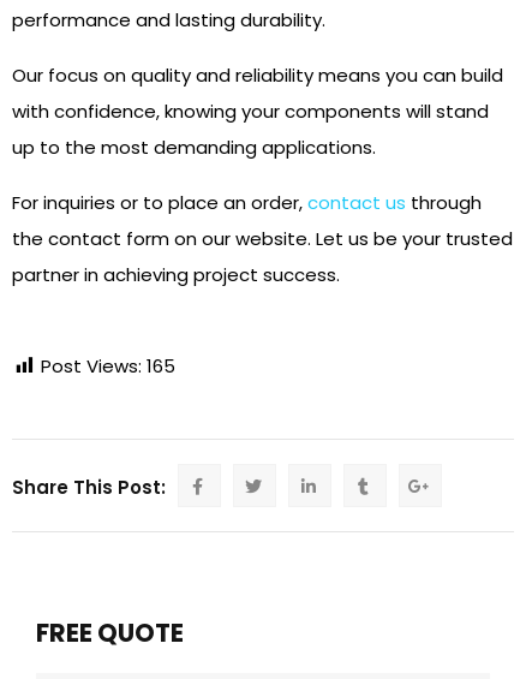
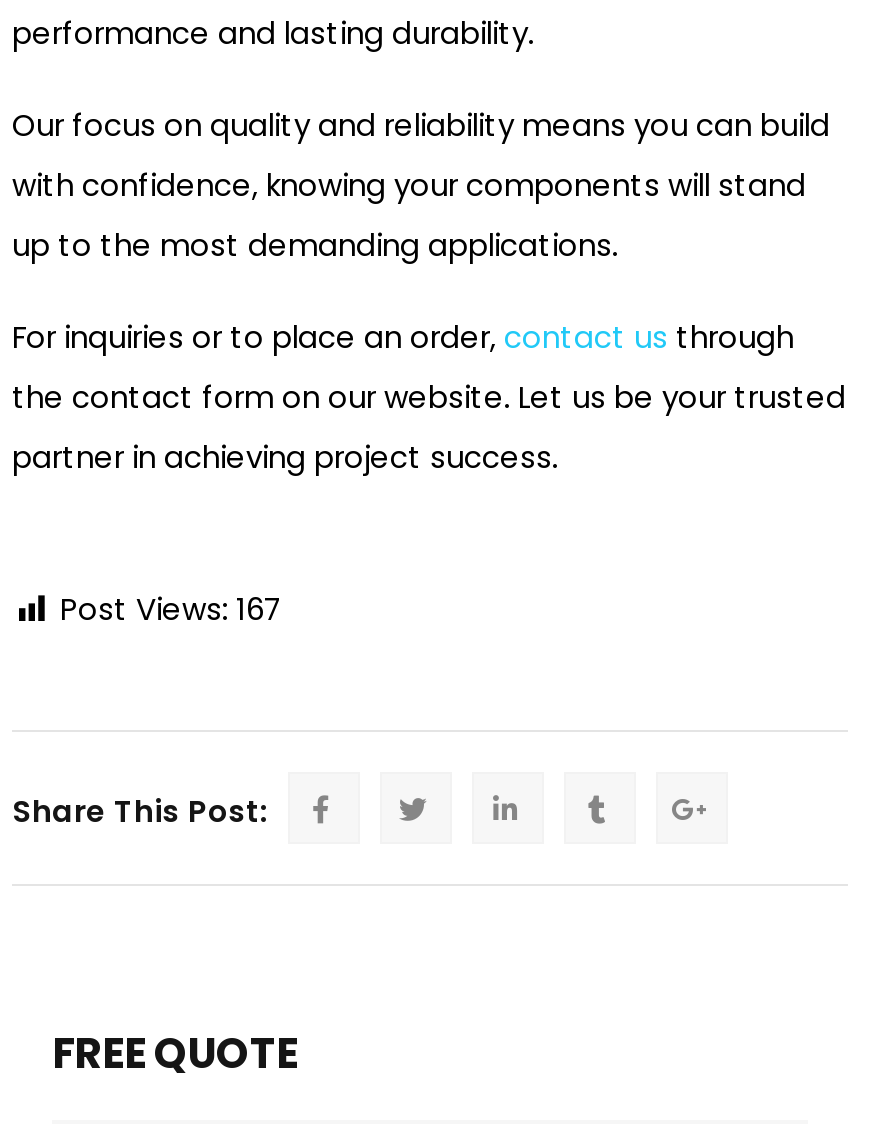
[41,353,175,378] Post Views: 165 -> [60,588,282,630] Post Views: 167

